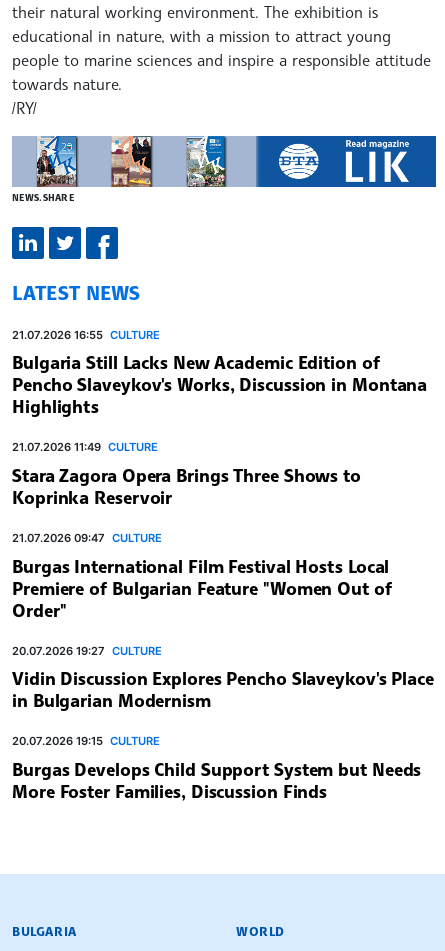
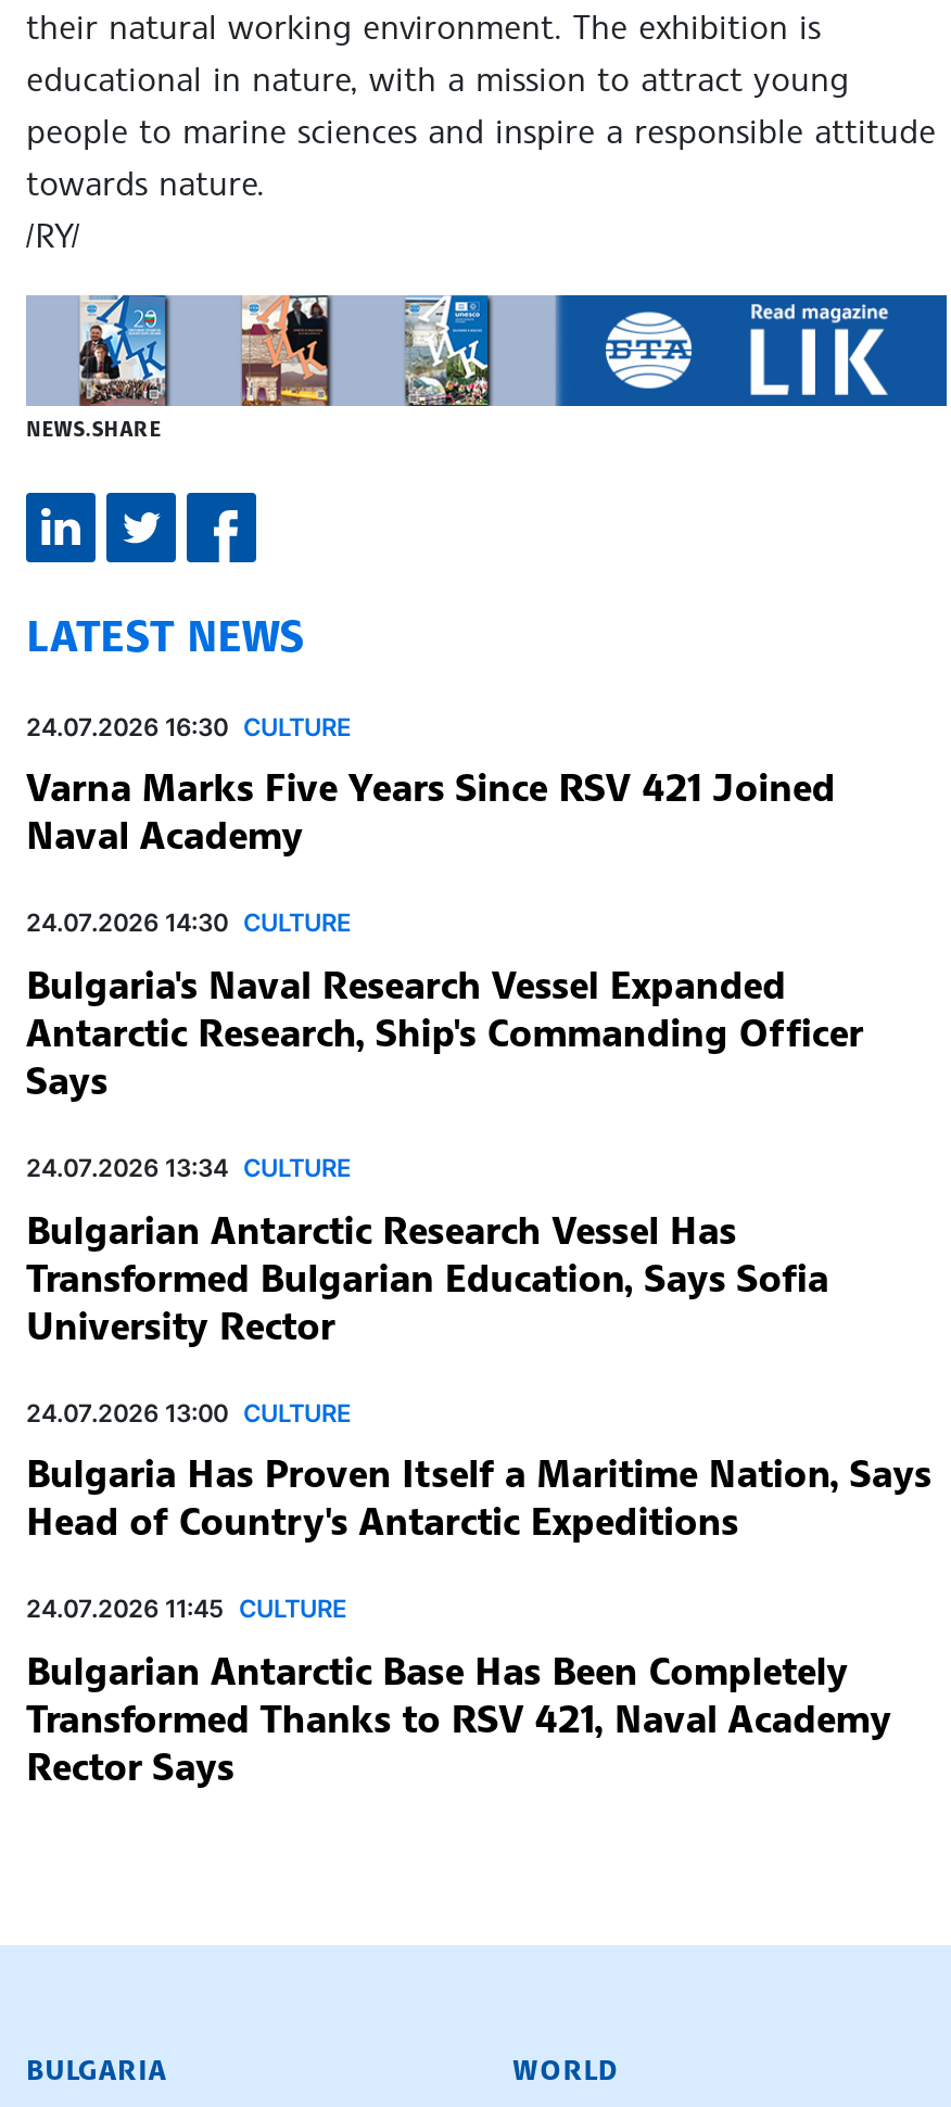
[12,328,427,417] 21.07.2026 16:55 CULTURE | Bulgaria Still Lacks New Academic Edition of | Pencho Slaveykov's Works, Discussion in Montana | Highlights -> [26,712,835,858] 24.07.2026 16:30 CULTURE | Varna Marks Five Years Since RSV 421 Joined | Naval Academy
[12,440,361,508] 21.07.2026 11:49 CULTURE | Stara Zagora Opera Brings Three Shows to | Koprinka Reservoir -> [26,908,863,1103] 24.07.2026 14:30 CULTURE | Bulgaria's Naval Research Vessel Expanded | Antarctic Research, Ship's Commanding Officer | Says
[12,531,392,621] 21.07.2026 09:47 CULTURE | Burgas International Film Festival Hosts Local | Premiere of Bulgarian Feature "Women Out of | Order" -> [26,1153,829,1348] 24.07.2026 13:34 CULTURE | Bulgarian Antarctic Research Vessel Has | Transformed Bulgarian Education, Says Sofia | University Rector
[12,644,434,711] 20.07.2026 19:27 CULTURE | Vidin Discussion Explores Pencho Slaveykov's Place | in Bulgarian Modernism -> [26,1398,931,1544] 24.07.2026 13:00 CULTURE | Bulgaria Has Proven Itself a Maritime Nation, Says | Head of Country's Antarctic Expeditions
[12,734,421,802] 20.07.2026 19:15 CULTURE | Burgas Develops Child Support System but Needs | More Foster Families, Discussion Finds -> [26,1594,892,1789] 24.07.2026 11:45 CULTURE | Bulgarian Antarctic Base Has Been Completely | Transformed Thanks to RSV 421, Naval Academy | Rector Says

